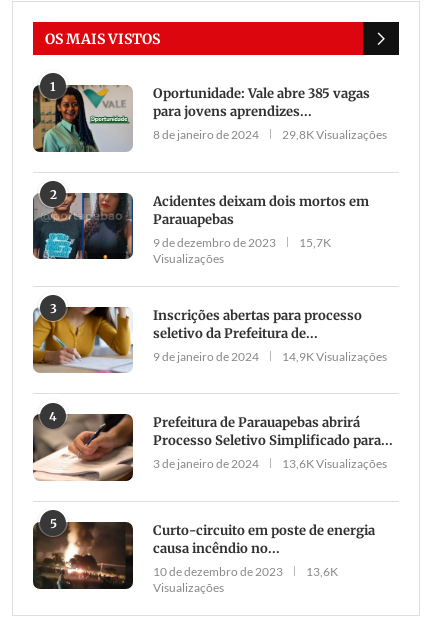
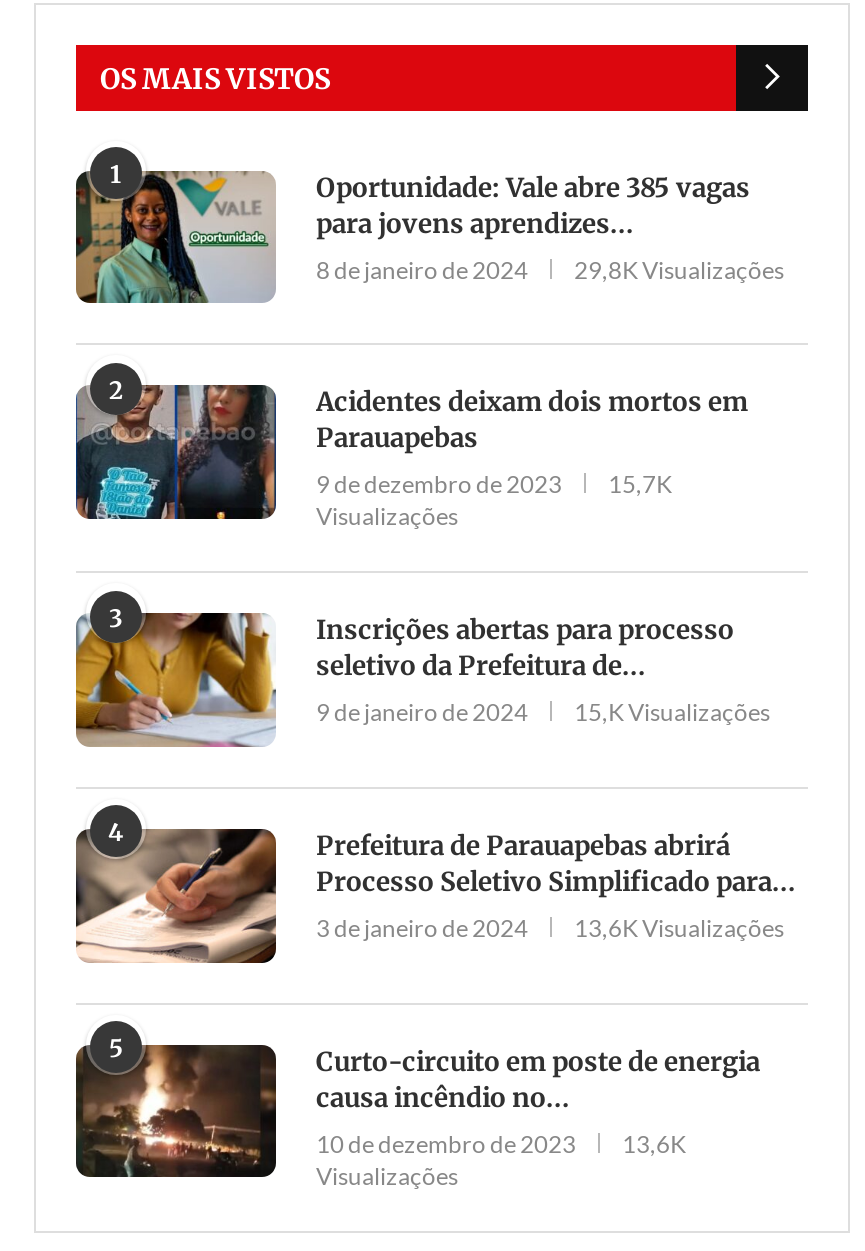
[282,349,387,364] 14,9K Visualizações -> [574,697,770,727] 15,K Visualizações

